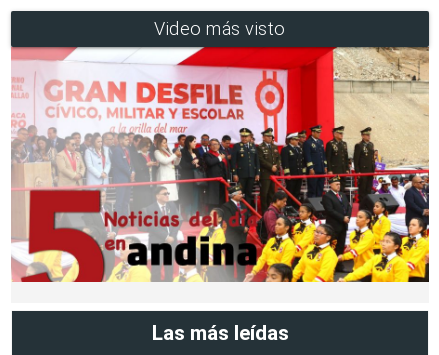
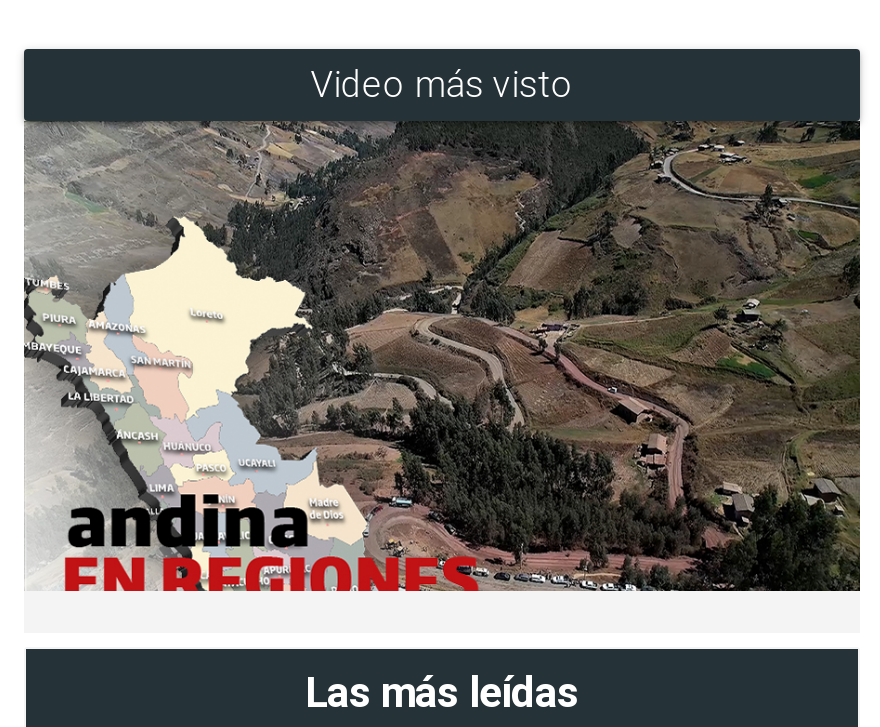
[11,46,430,283] [image] -> [22,121,862,593] [image]

